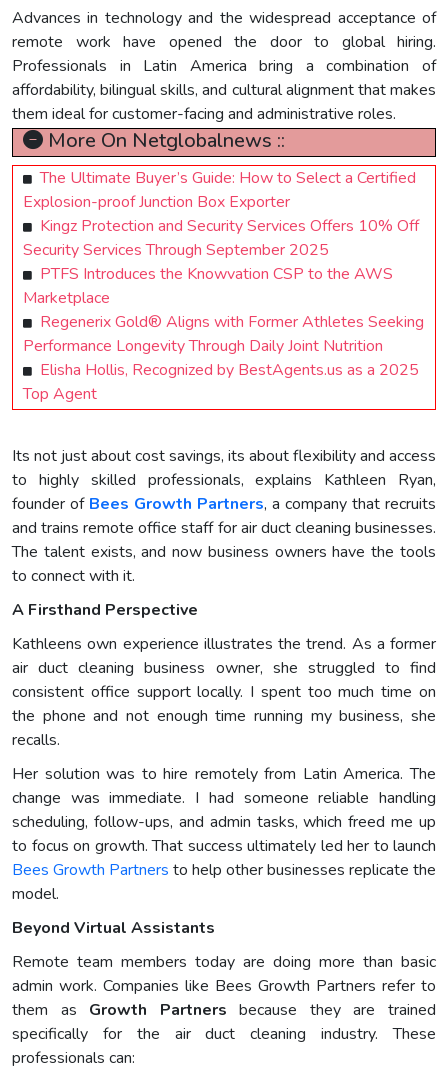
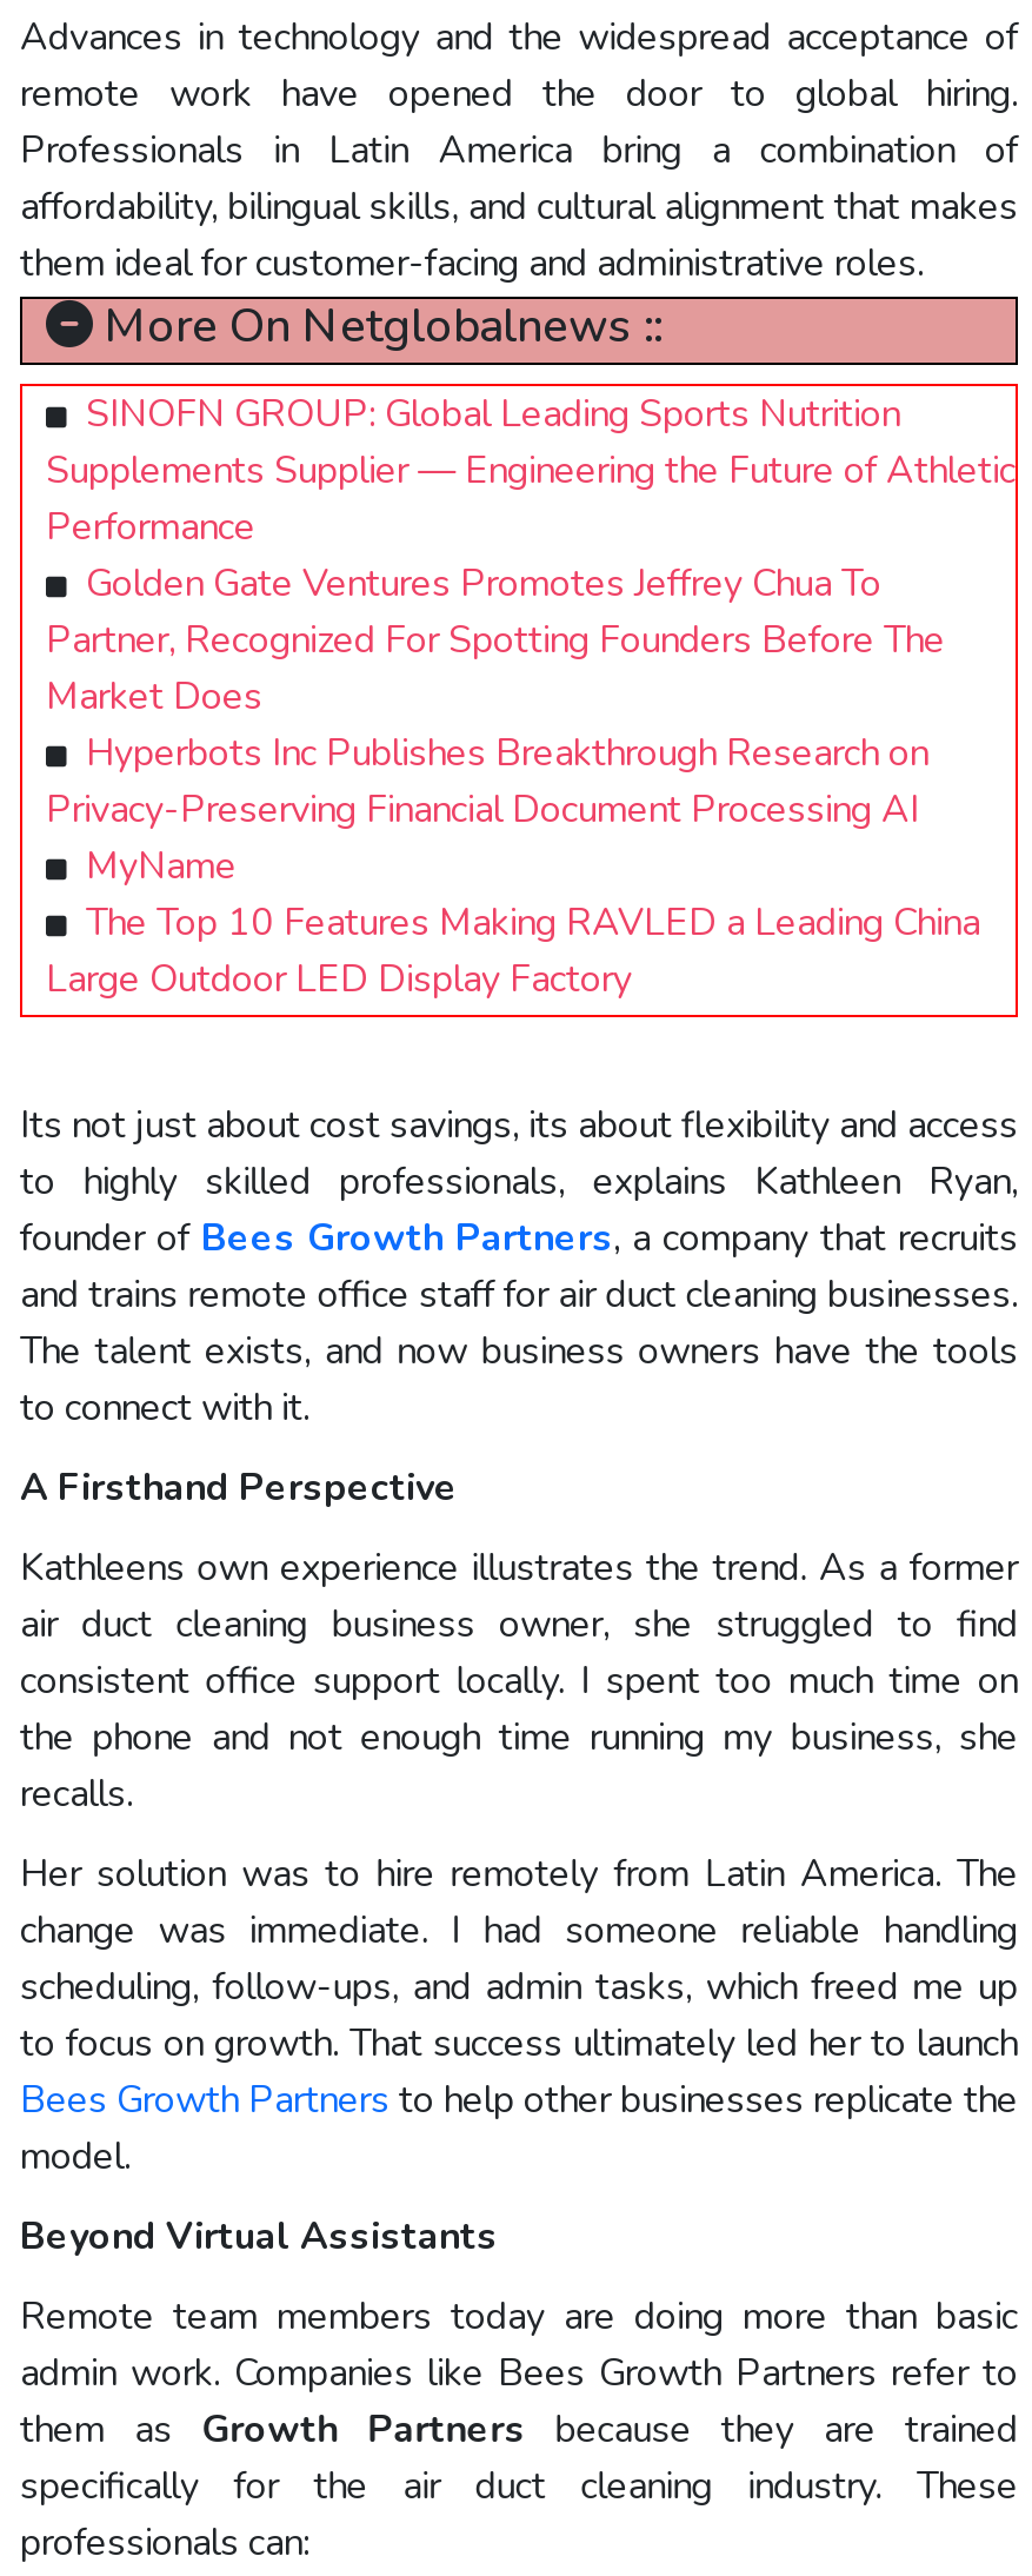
[23,167,424,405] The Ultimate Buyer’s Guide: How to Select a Certified | Explosion-proof Junction Box Exporter | Kingz Protection and Security Services Offers 10% Off | Security Services Through September 2025 | PTFS Introduces the Knowvation CSP to the AWS | Marketplace | Regenerix Gold® Aligns with Former Athletes Seeking | Performance Longevity Through Daily Joint Nutrition | Elisha Hollis, Recognized by BestAgents.us as a 2025 | Top Agent -> [46,389,1016,1006] SINOFN GROUP: Global Leading Sports Nutrition | Supplements Supplier — Engineering the Future of Athletic | Performance | Golden Gate Ventures Promotes Jeffrey Chua To | Partner, Recognized For Spotting Founders Before The | Market Does | Hyperbots Inc Publishes Breakthrough Research on | Privacy-Preserving Financial Document Processing AI | MyName | The Top 10 Features Making RAVLED a Leading China | Large Outdoor LED Display Factory

